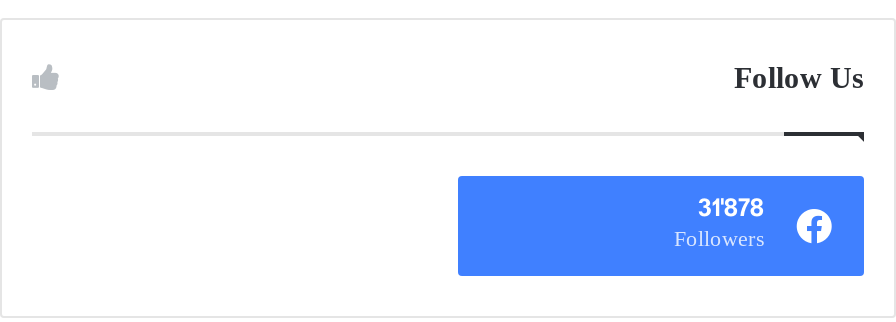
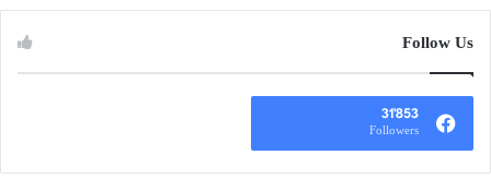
[698,187,764,231] 31٬878 -> [381,102,419,126] 31٬853

